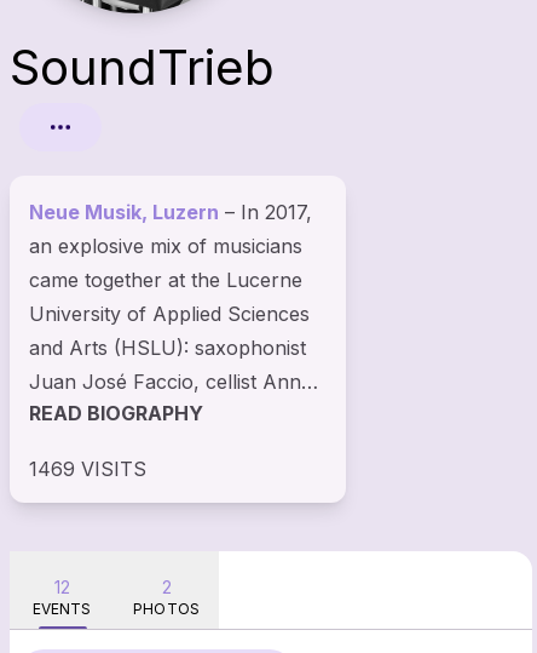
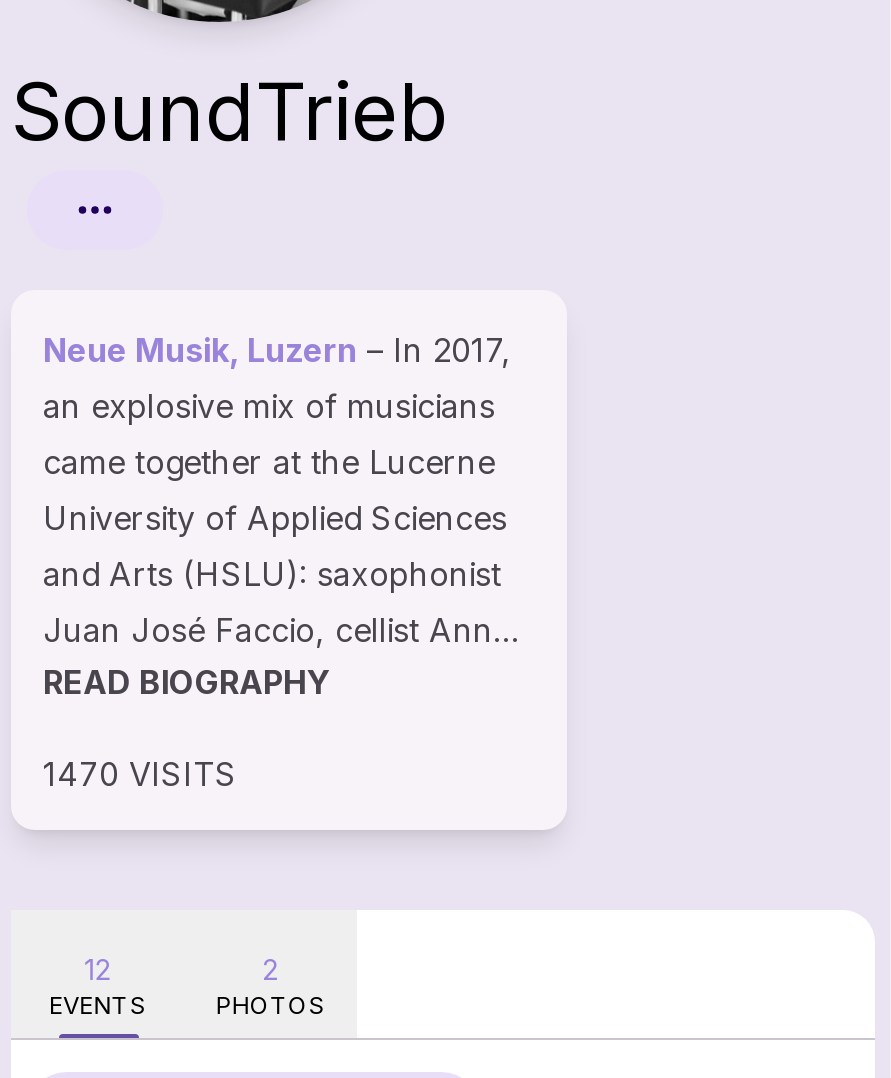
[29,457,146,481] 1469 VISITS -> [43,754,237,794] 1470 VISITS

